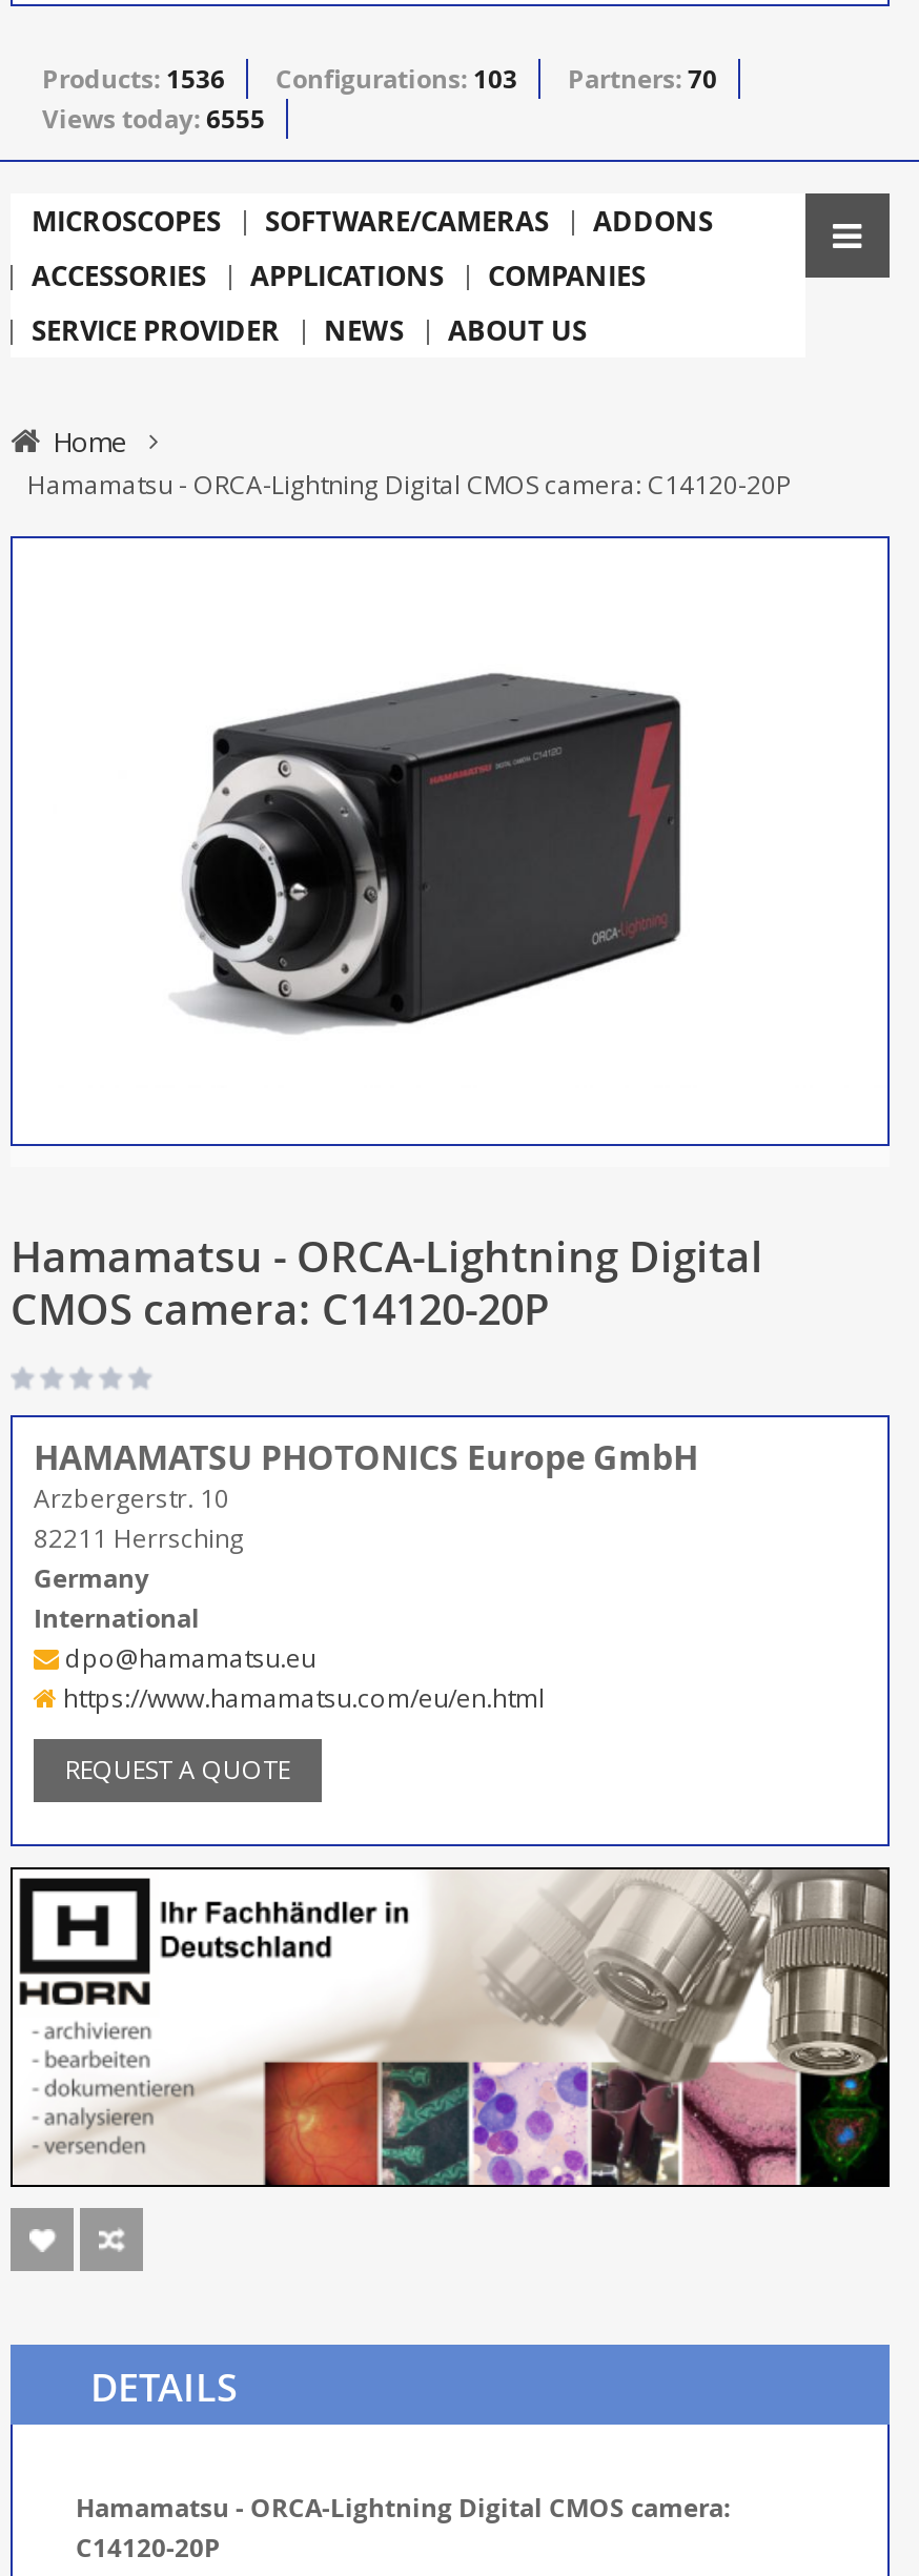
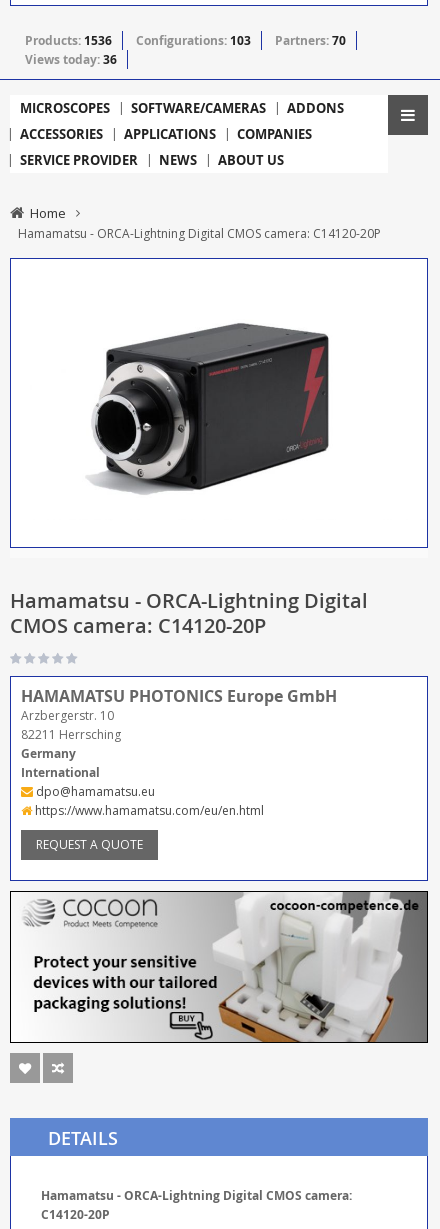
[42,100,265,136] Views today: 6555 -> [25,51,117,68] Views today: 36
[19,1867,887,2187] [image] -> [13,891,428,1043] [image]

